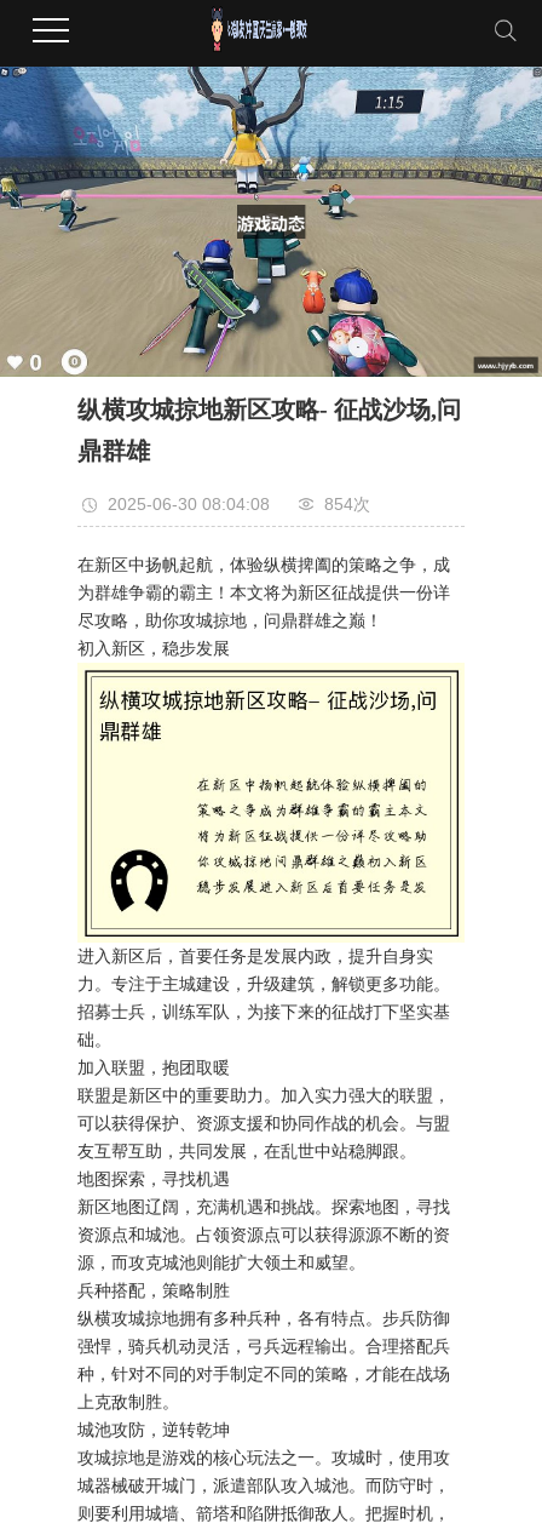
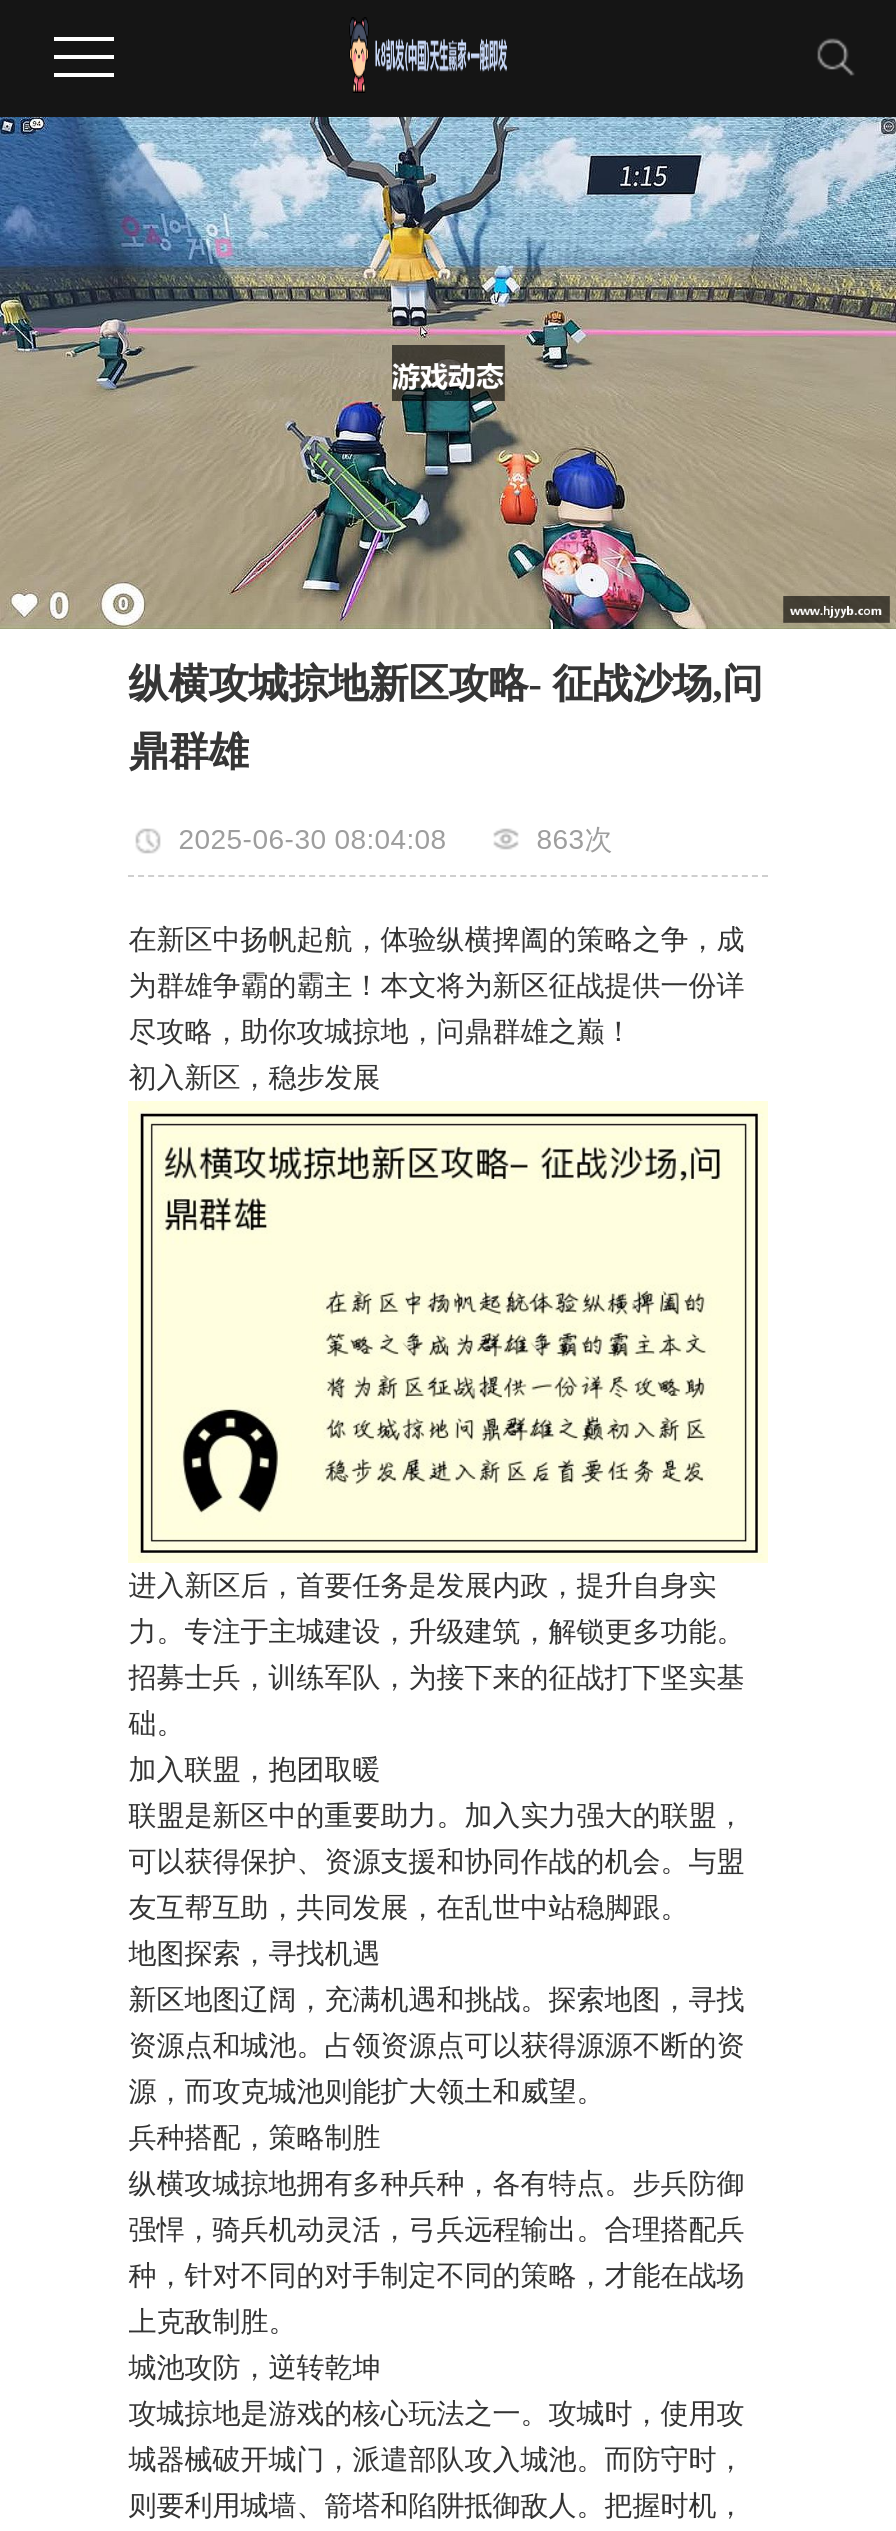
[324,494,370,513] 854次 -> [536,823,612,855] 863次

